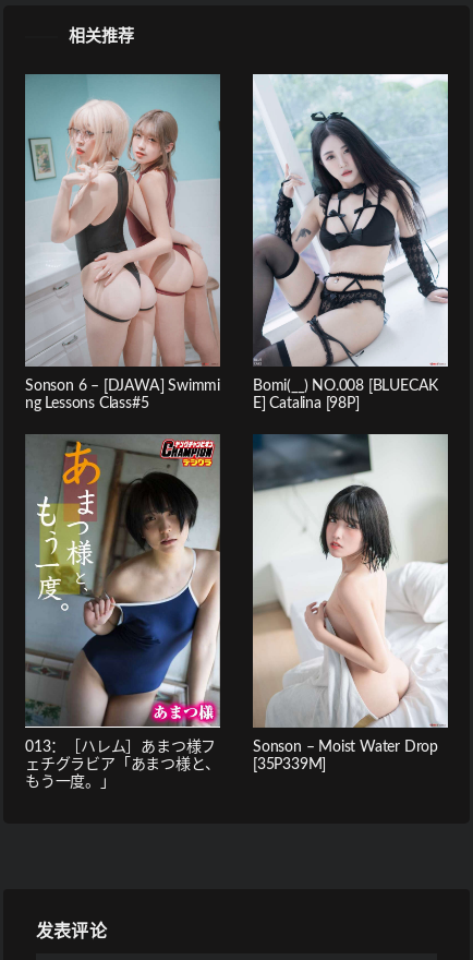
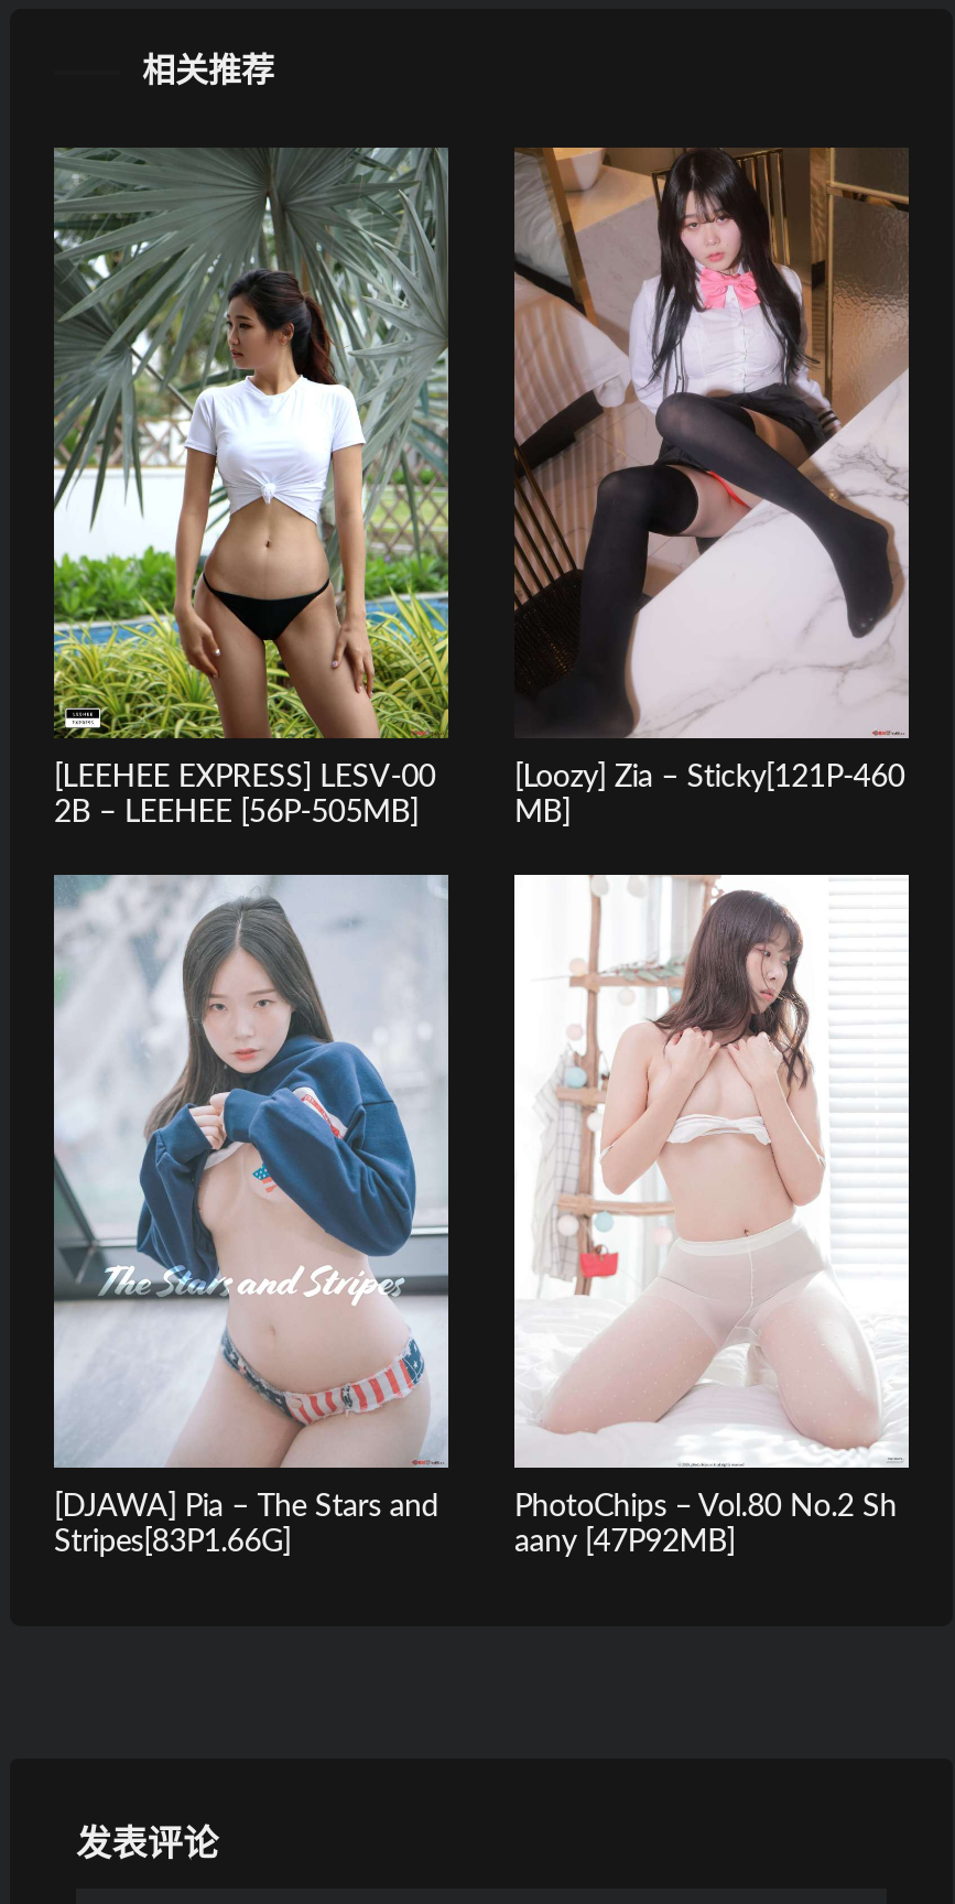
[24,73,220,411] [image] | Sonson 6 – [DJAWA] Swimmi | ng Lessons Class#5 -> [52,148,448,829] [image] | [LEEHEE EXPRESS] LESV-00 | 2B – LEEHEE [56P-505MB]
[252,73,449,411] [image] | Bomi(__) NO.008 [BLUECAK | E] Catalina [98P] -> [512,145,911,829] [image] | [Loozy] Zia – Sticky[121P-460 | MB]
[25,437,220,790] [image] | 013：［ハレム］あまつ様フ | ェチグラビア「あまつ様と、 | もう一度。」 -> [54,875,448,1558] [image] | [DJAWA] Pia – The Stars and | Stripes[83P1.66G]
[252,434,448,772] [image] | Sonson – Moist Water Drop | [35P339M] -> [512,873,907,1558] [image] | PhotoChips – Vol.80 No.2 Sh | aany [47P92MB]

